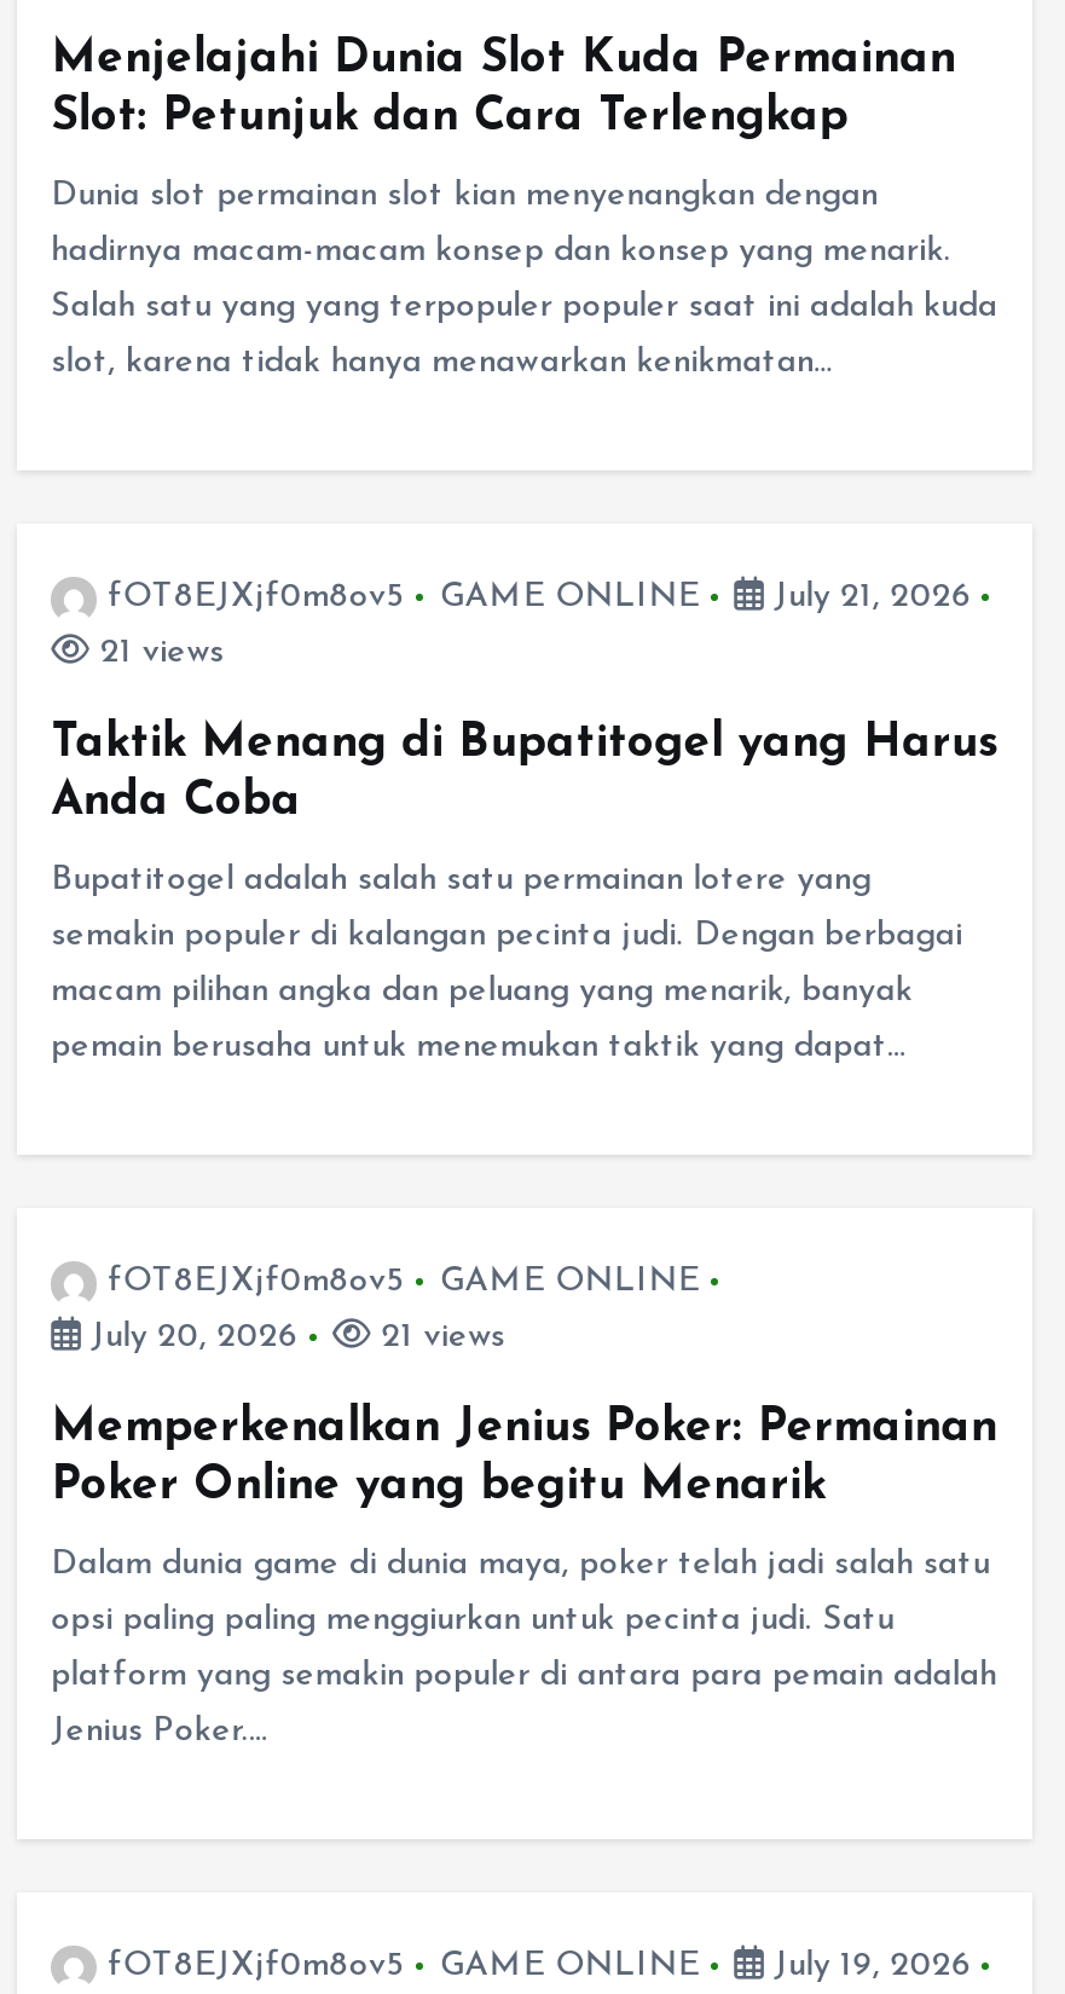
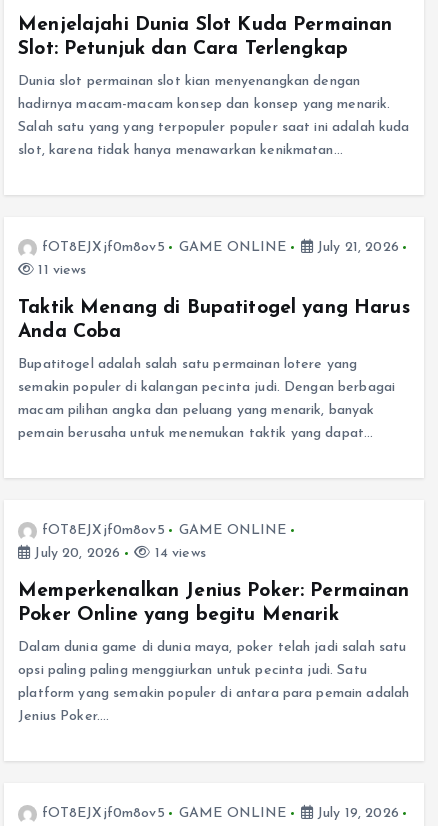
[90,635,224,671] 21 views -> [34,263,87,278] 11 views
[371,1319,505,1355] 21 views -> [151,546,206,561] 14 views

